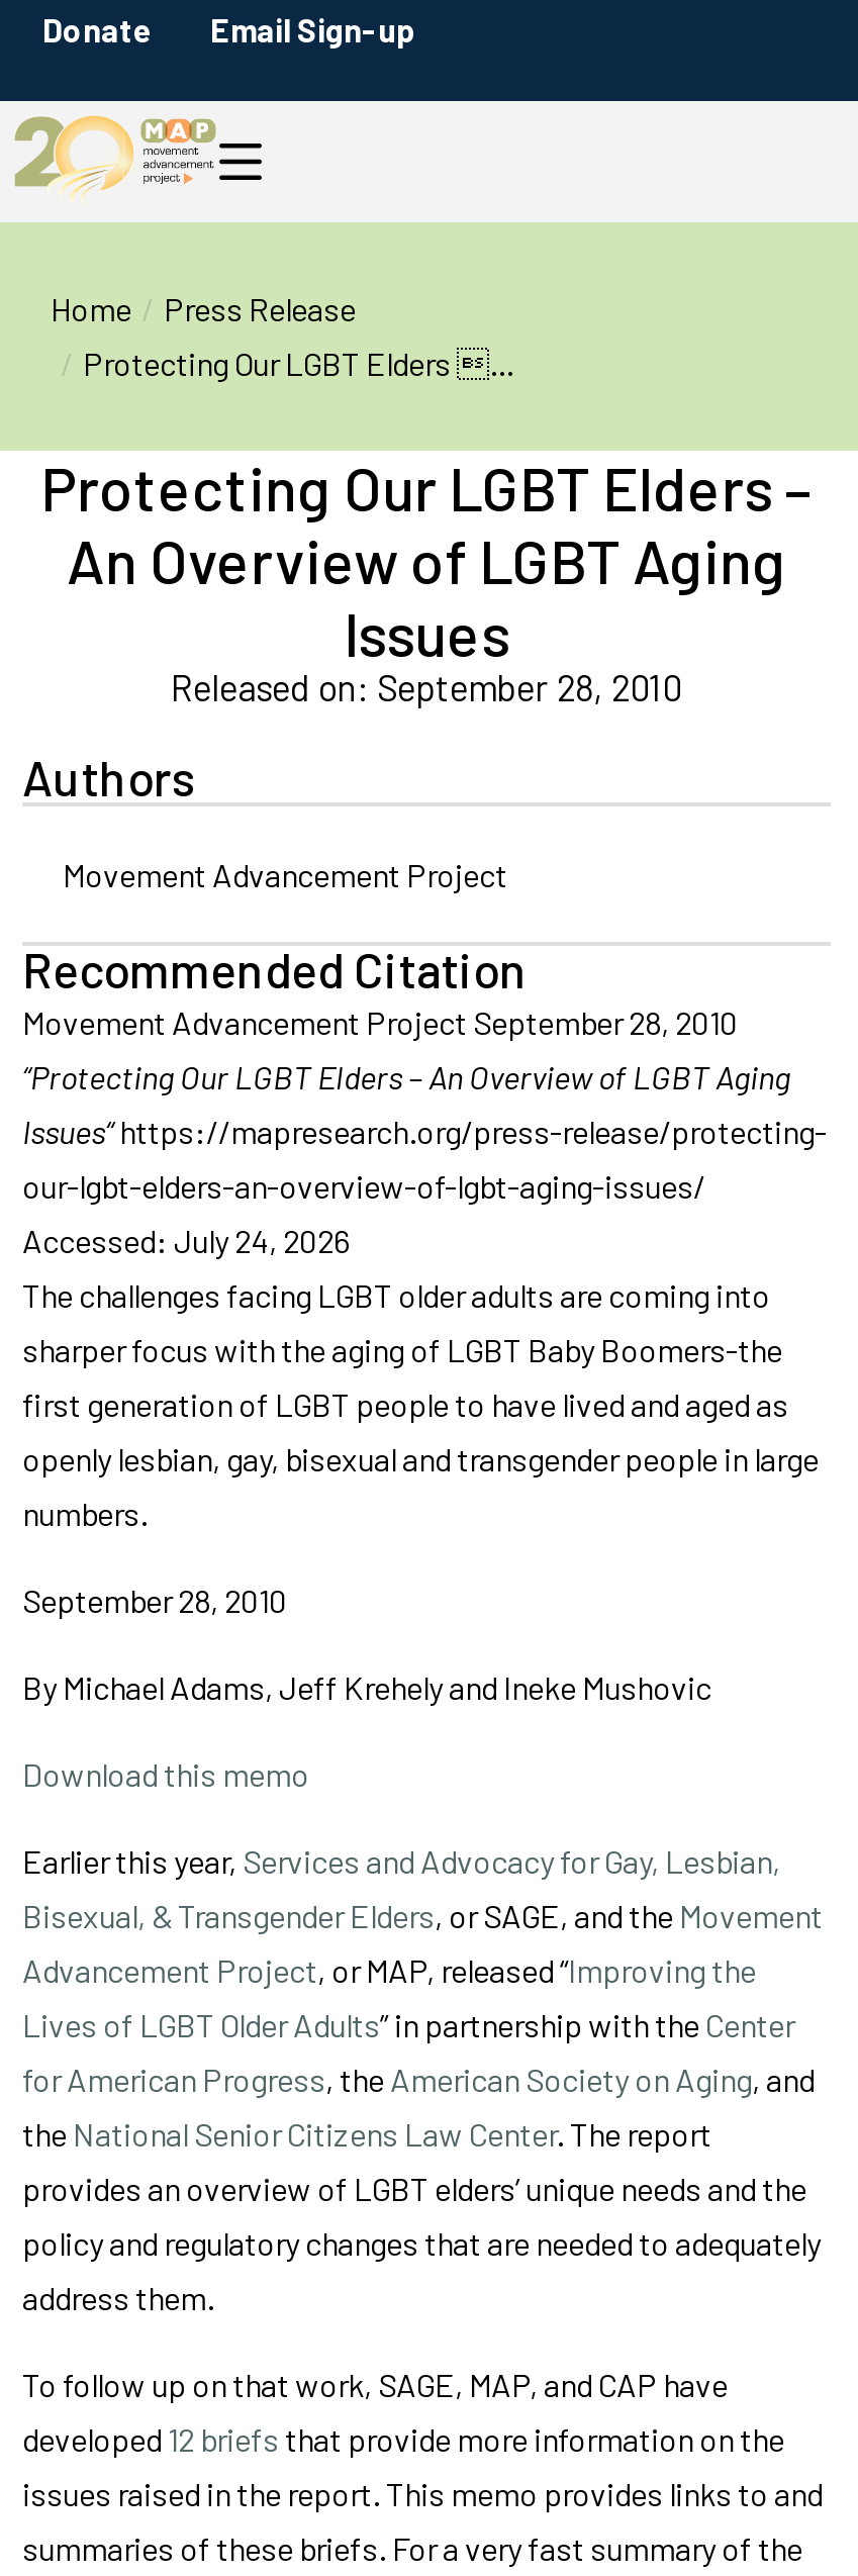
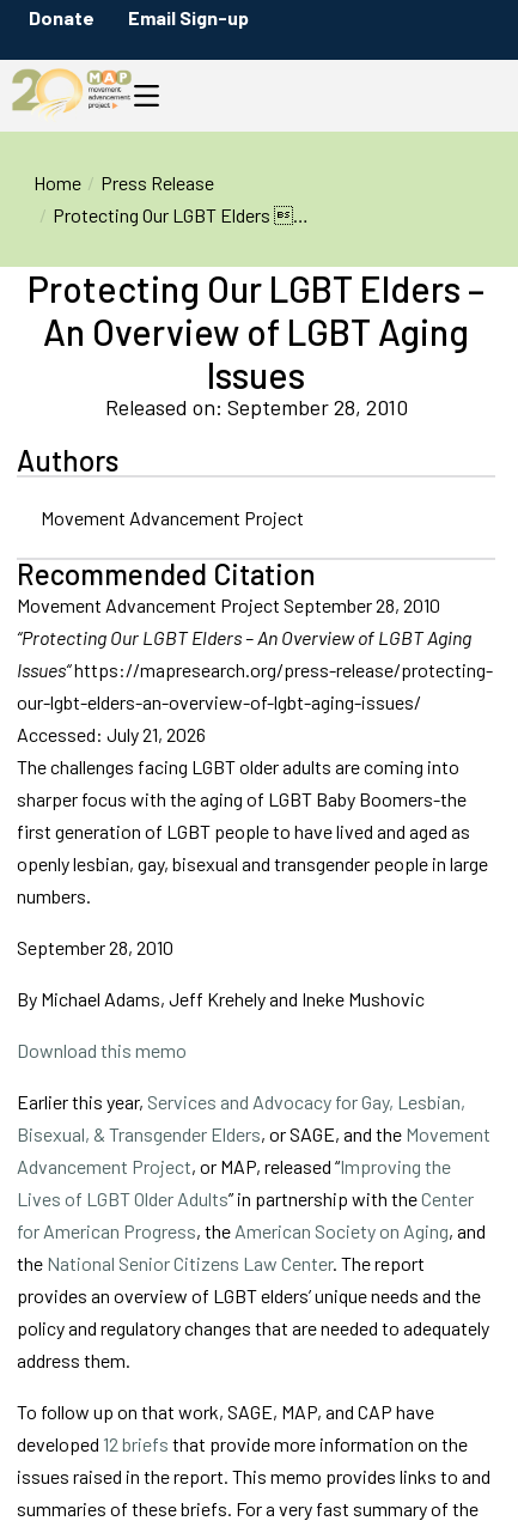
[22,1221,350,1259] Accessed: July 24, 2026 -> [17,723,206,746] Accessed: July 21, 2026

